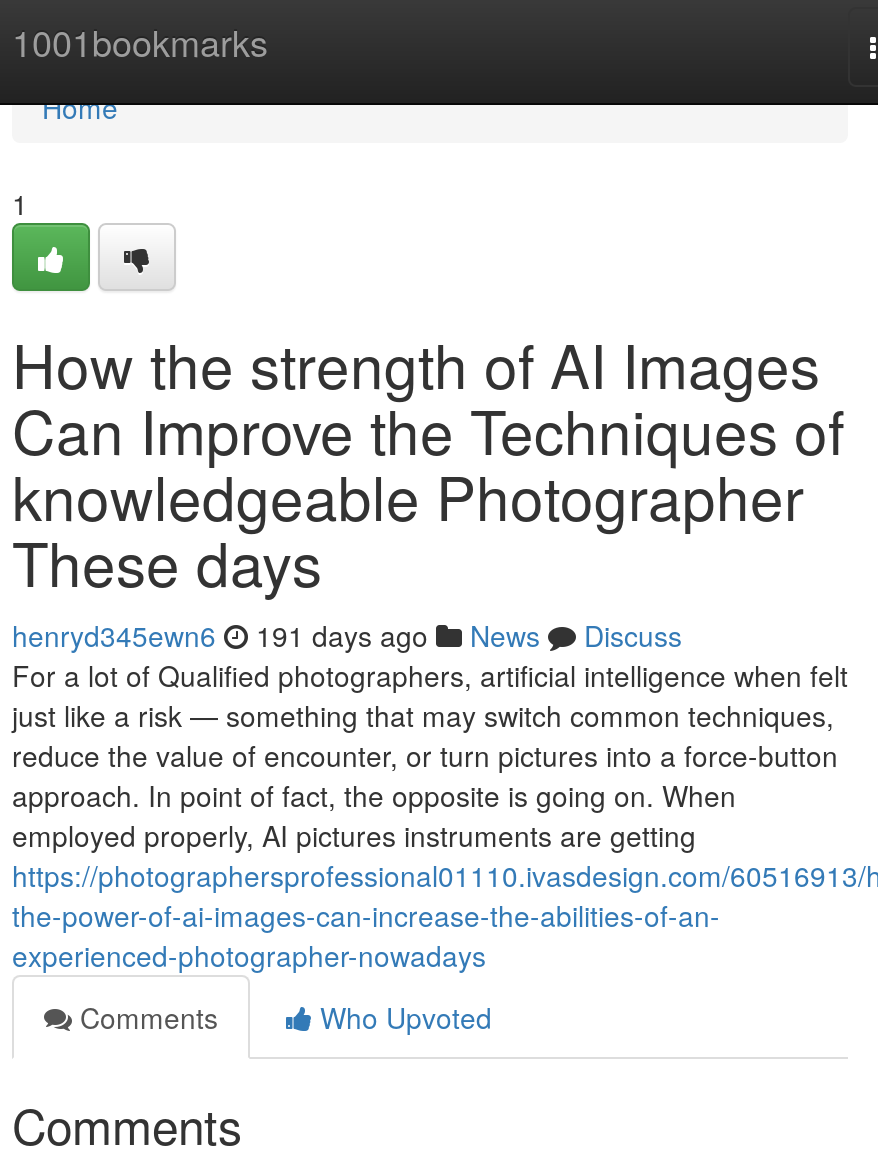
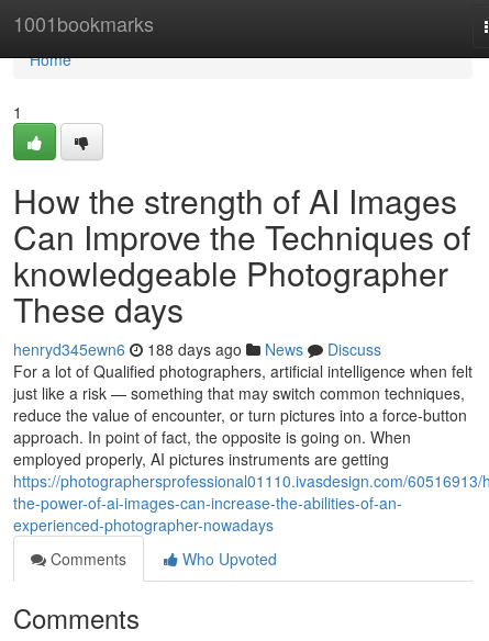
[12,615,682,655] henryd345ewn6 191 days ago News Discuss -> [13,338,381,360] henryd345ewn6 188 days ago News Discuss

